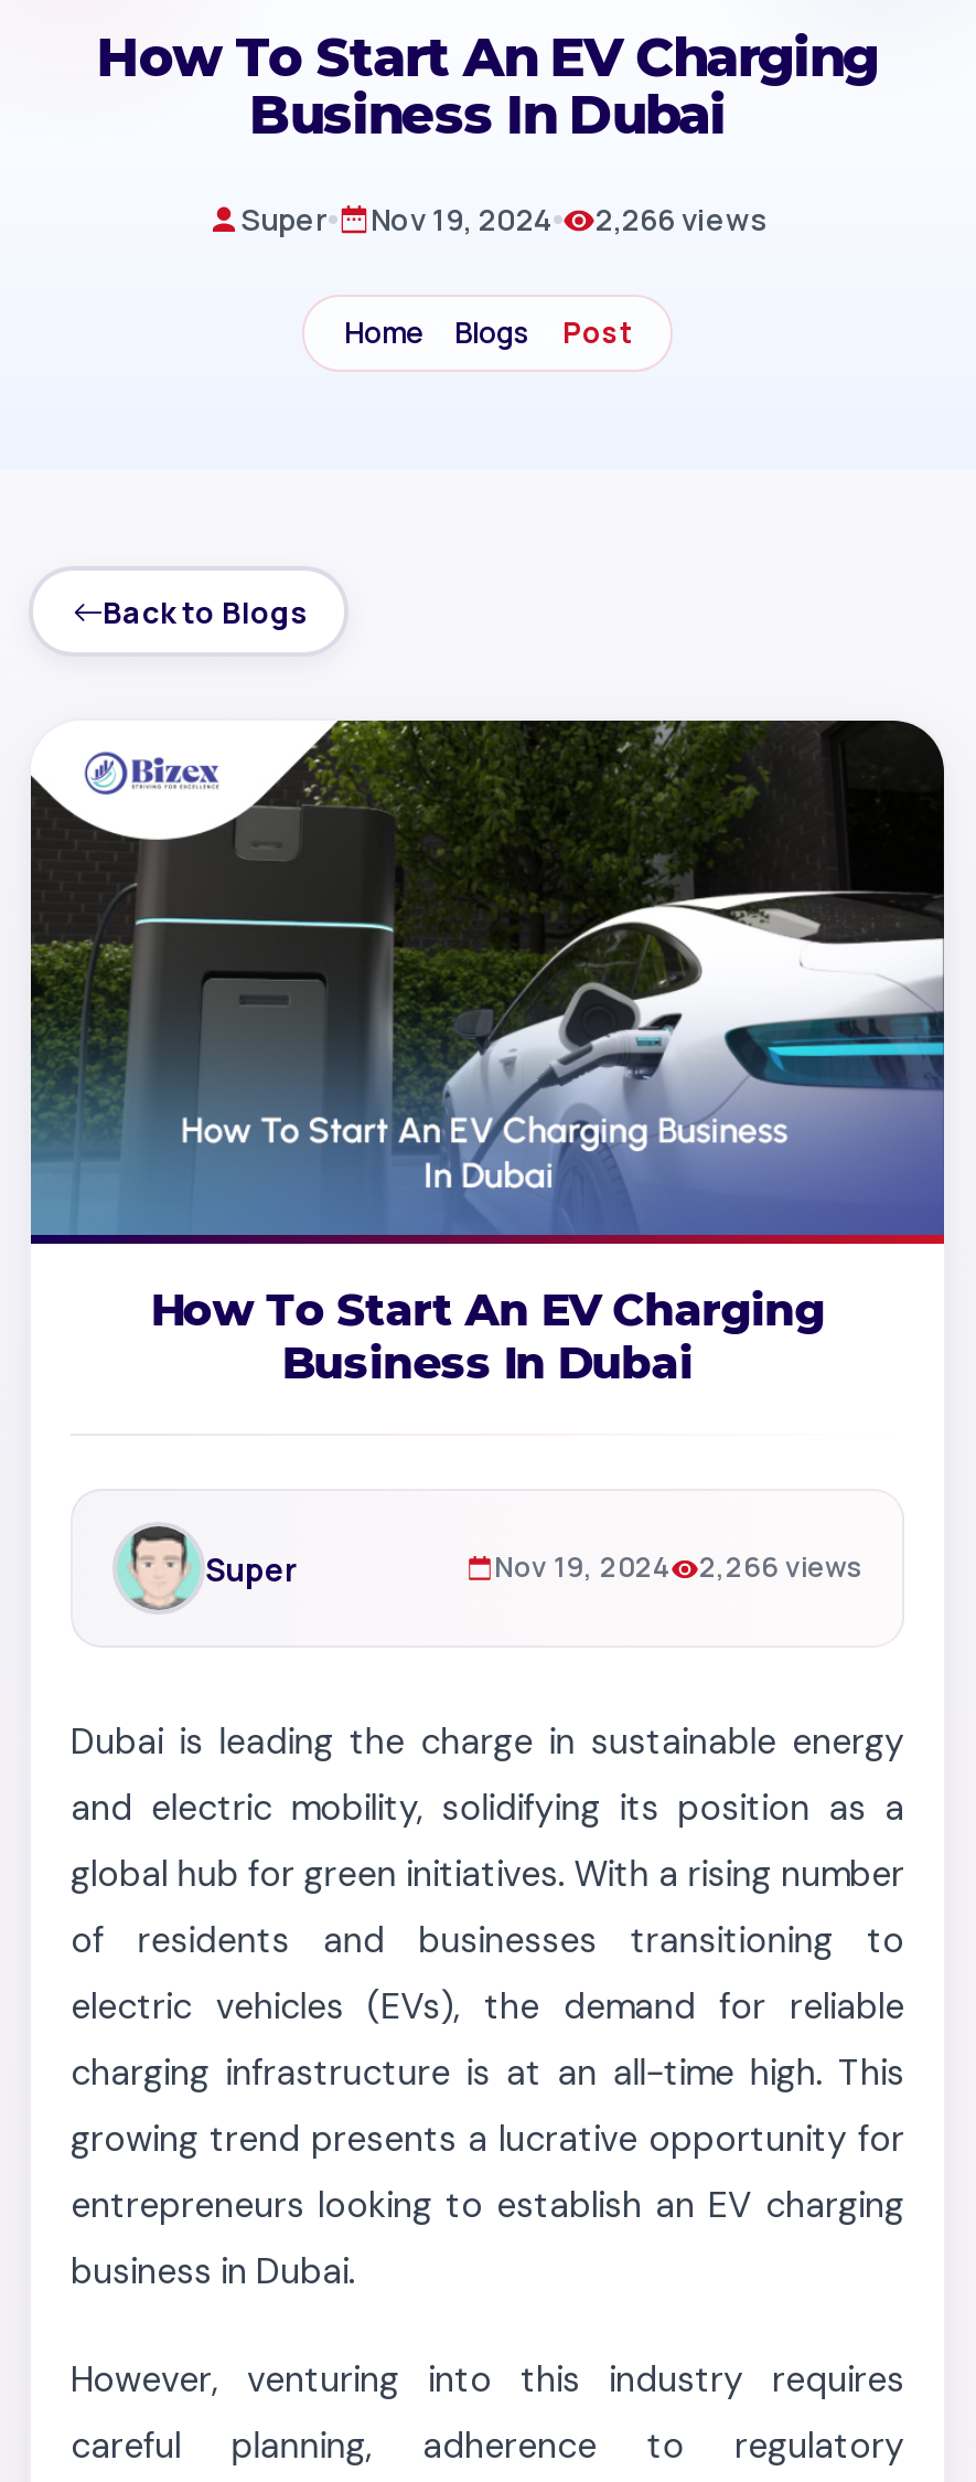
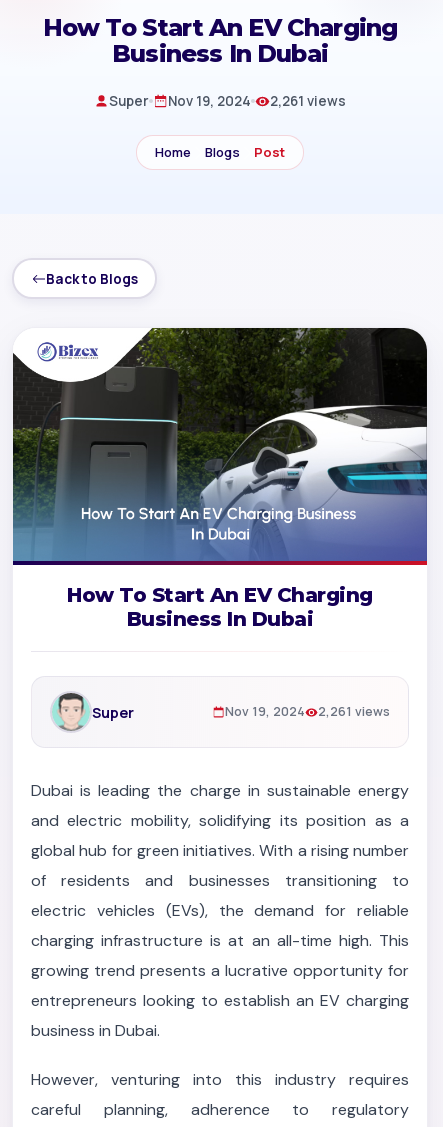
[240,200,768,239] Super Nov 19, 2024 2,266 views -> [109,92,346,110] Super Nov 19, 2024 2,261 views
[494,1549,862,1586] Nov 19, 2024 2,266 views -> [225,703,390,720] Nov 19, 2024 2,261 views

